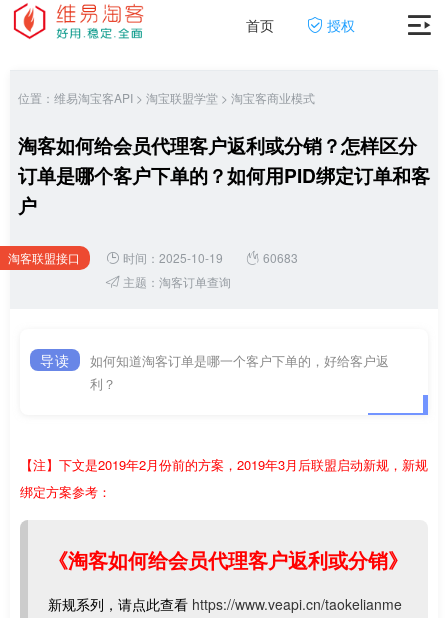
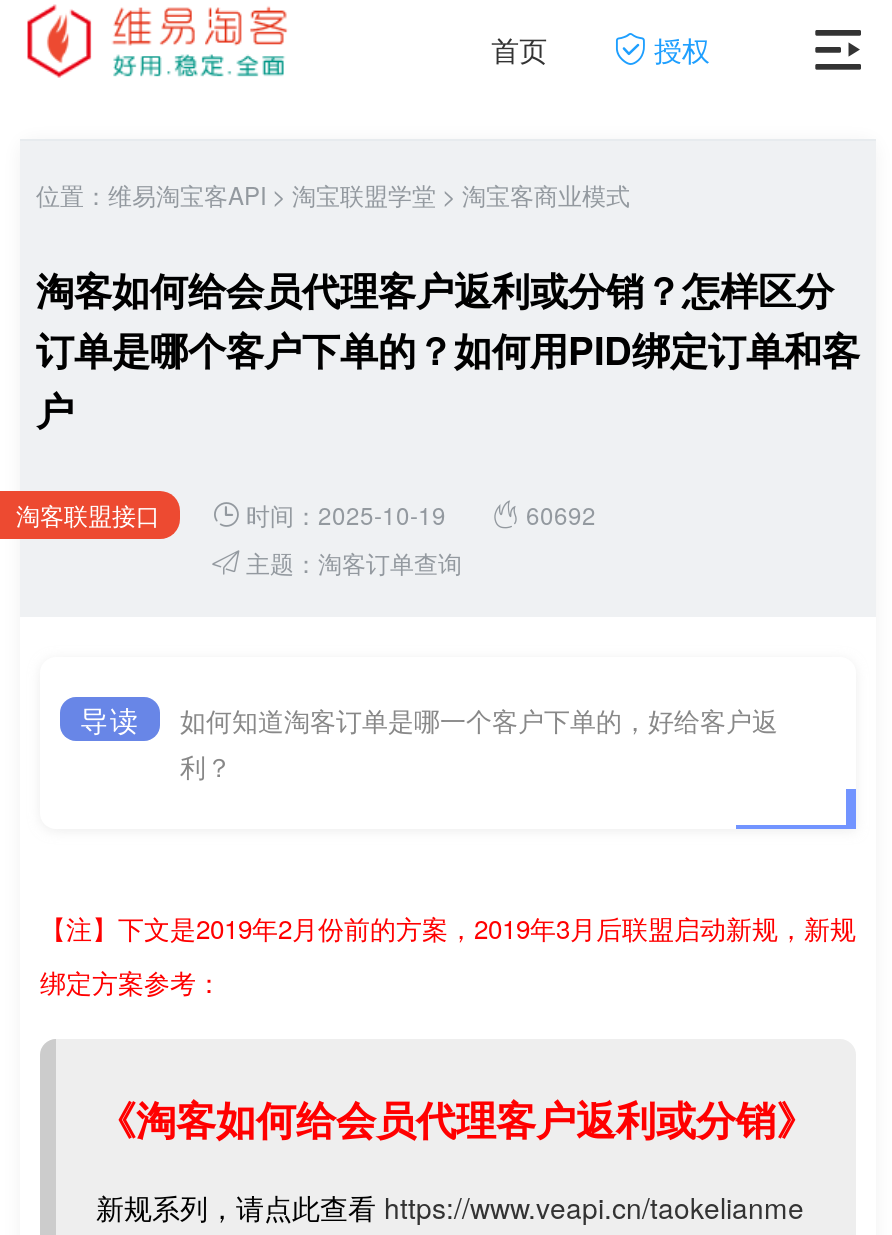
[260,249,298,266] 60683 -> [520,497,596,531] 60692

